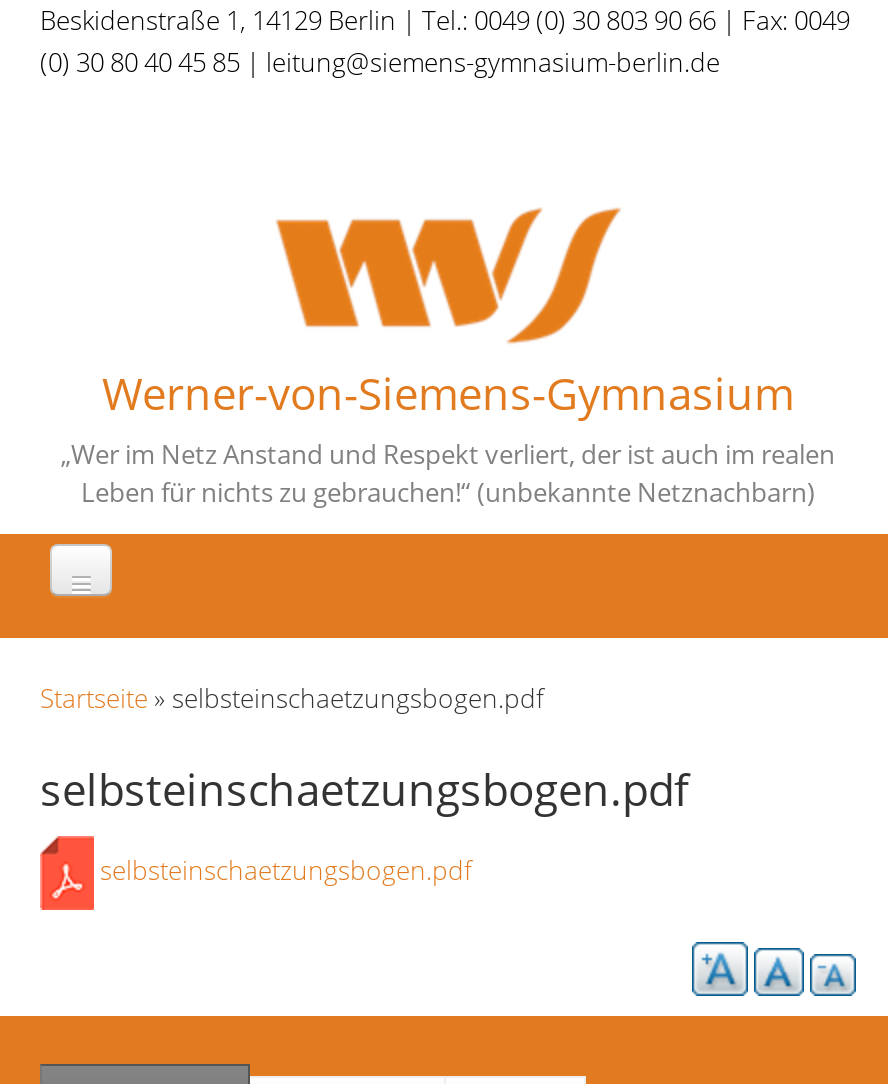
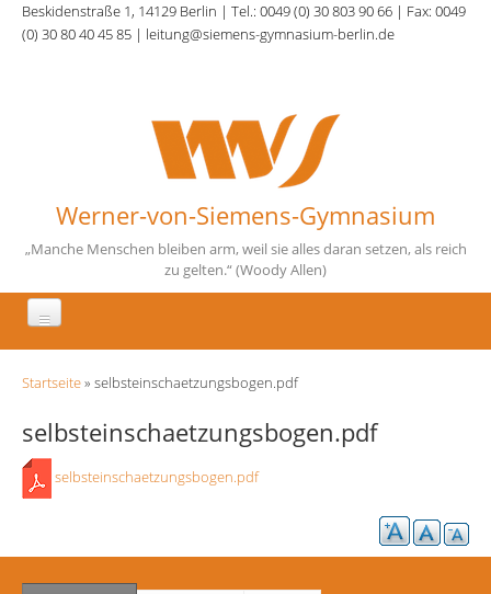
[61,436,835,510] „Wer im Netz Anstand und Respekt verliert, der ist auch im realen | Leben für nichts zu gebrauchen!“ (unbekannte Netznachbarn) -> [25,239,466,279] „Manche Menschen bleiben arm, weil sie alles daran setzen, als reich | zu gelten.“ (Woody Allen)

